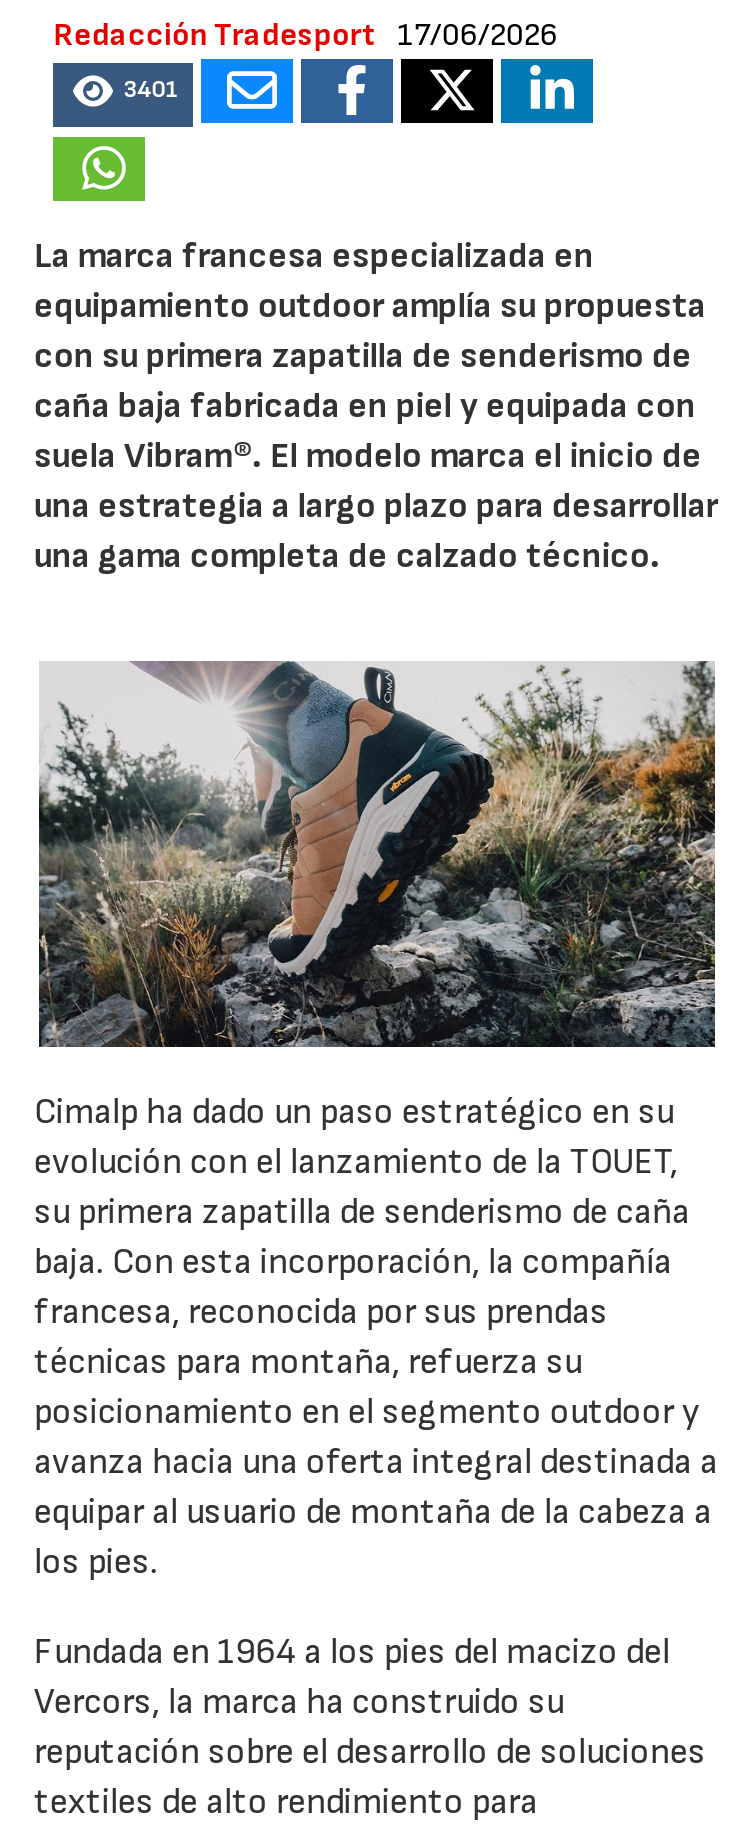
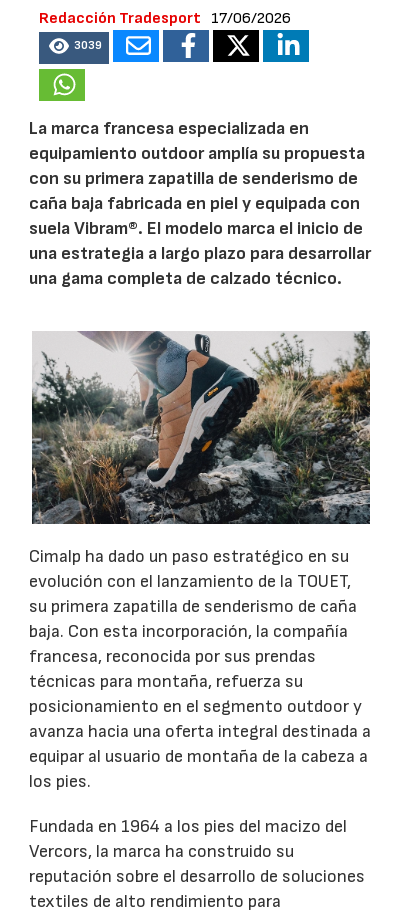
[124,75,180,105] 3401 -> [74,38,102,53] 3039

